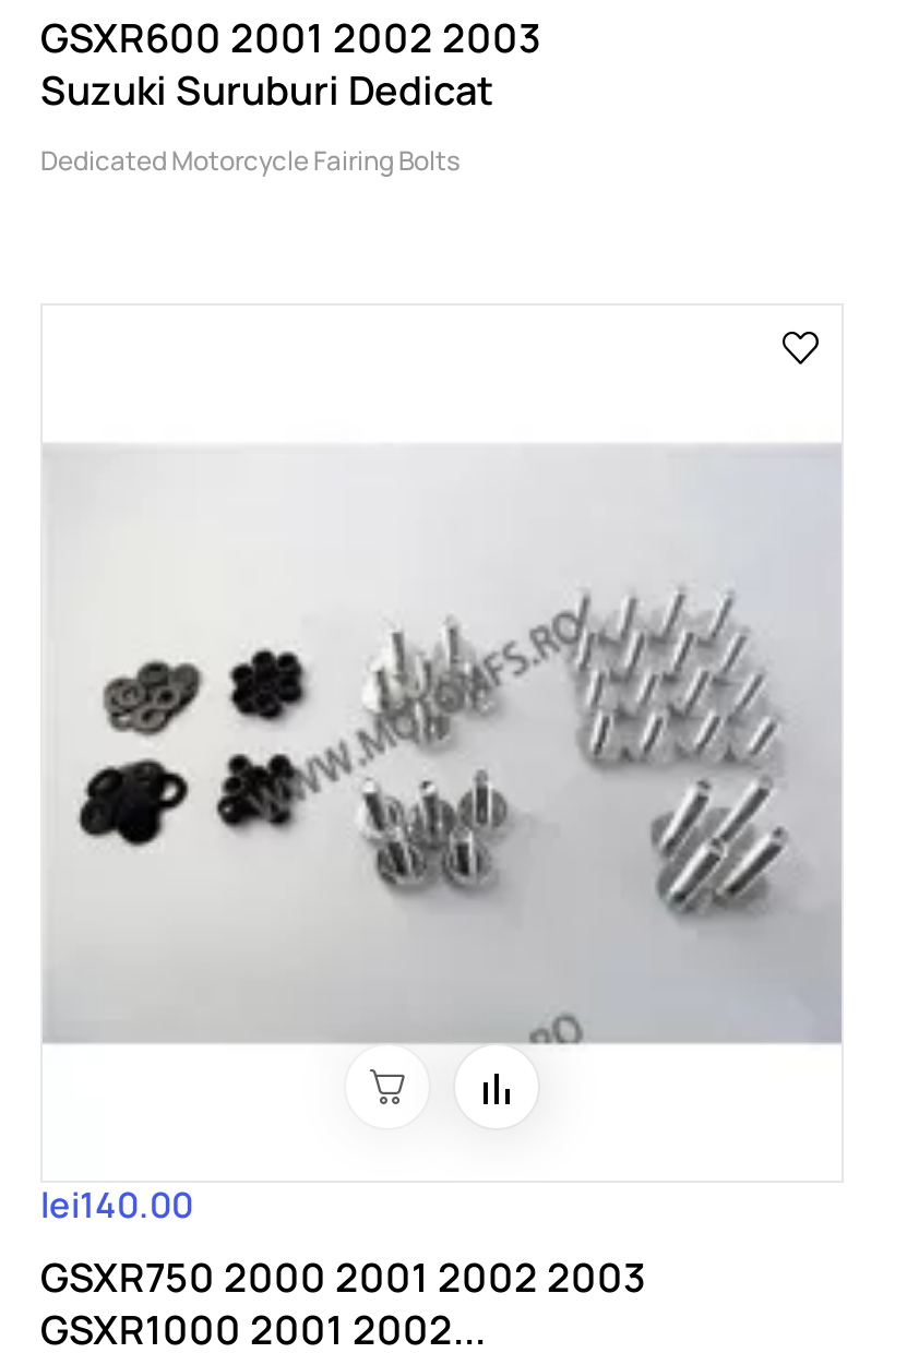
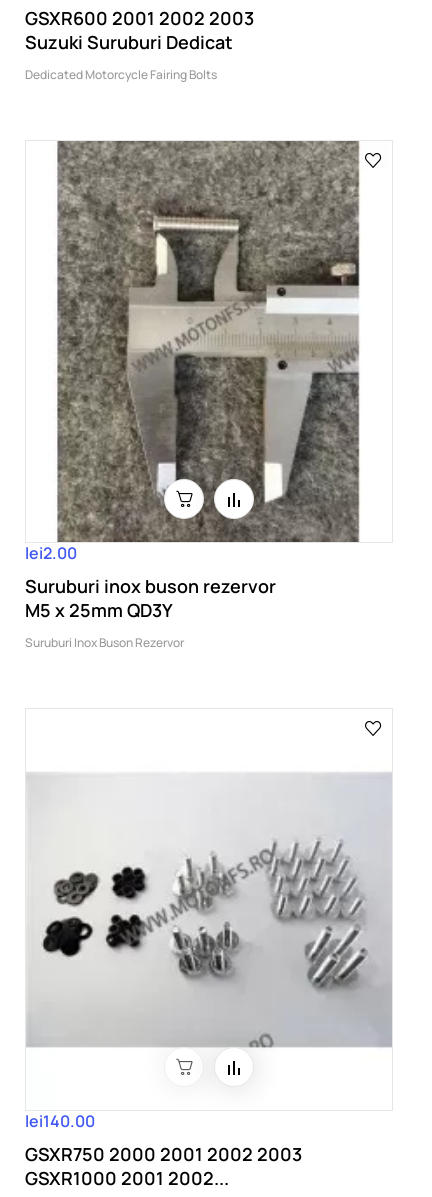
none -> [25,140,360,651] [image] | lei2.00 | Suruburi inox buson rezervor | M5 x 25mm QD3Y | Suruburi Inox Buson Rezervor

